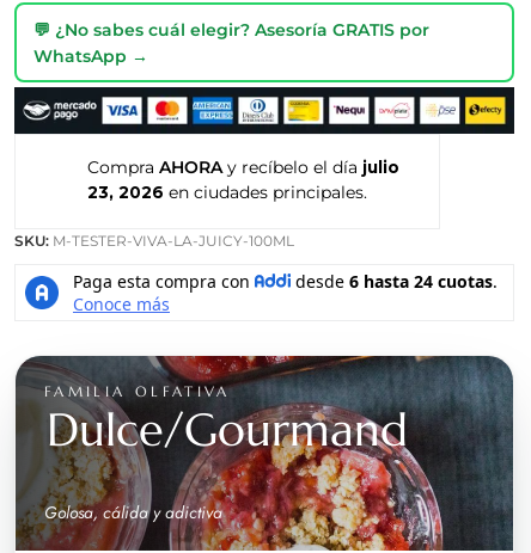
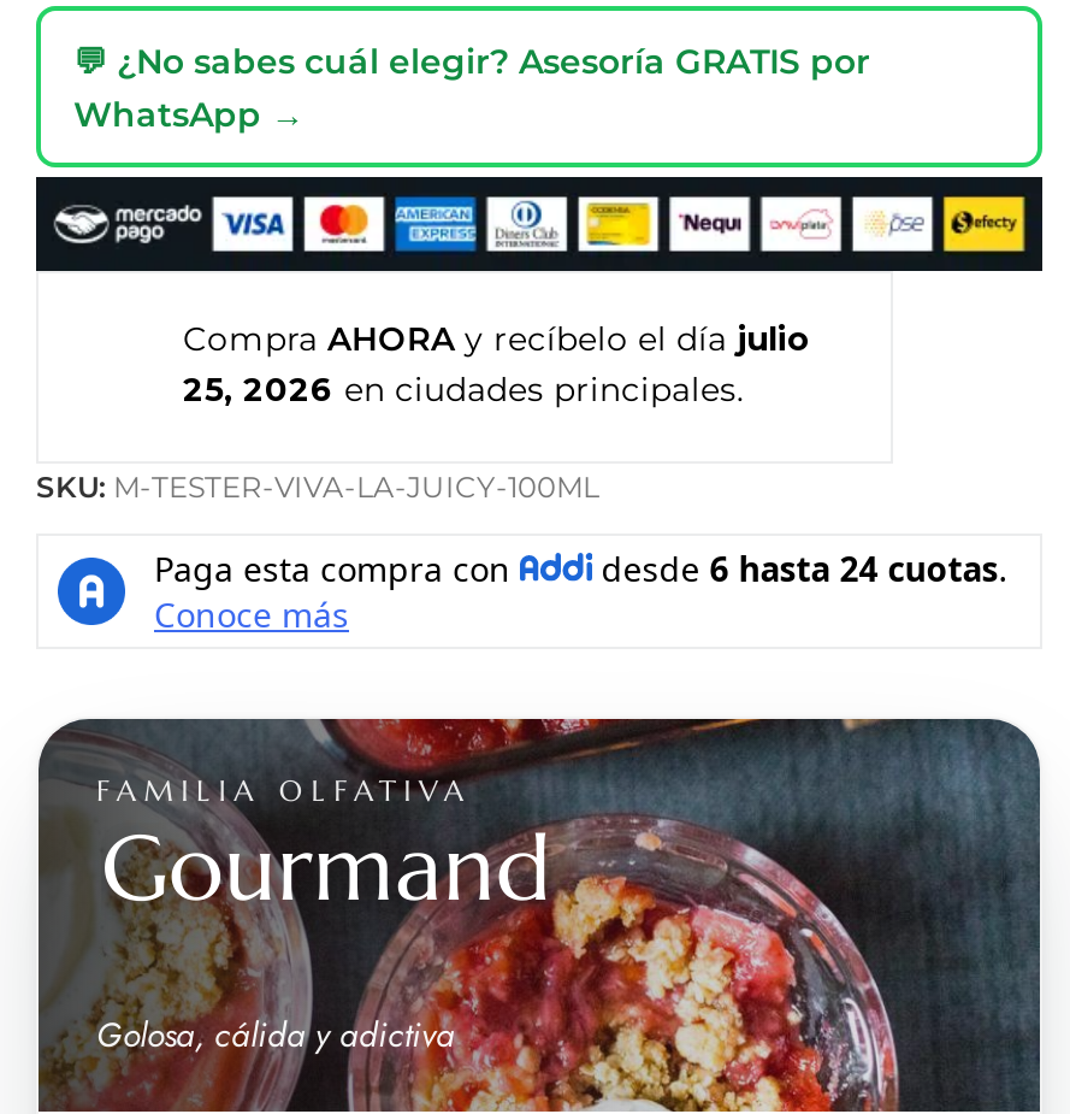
[87,182,367,201] 23, 2026 en ciudades principales. -> [183,369,744,407] 25, 2026 en ciudades principales.
[47,401,408,458] Dulce/Gourmand -> [101,810,551,925] Gourmand

